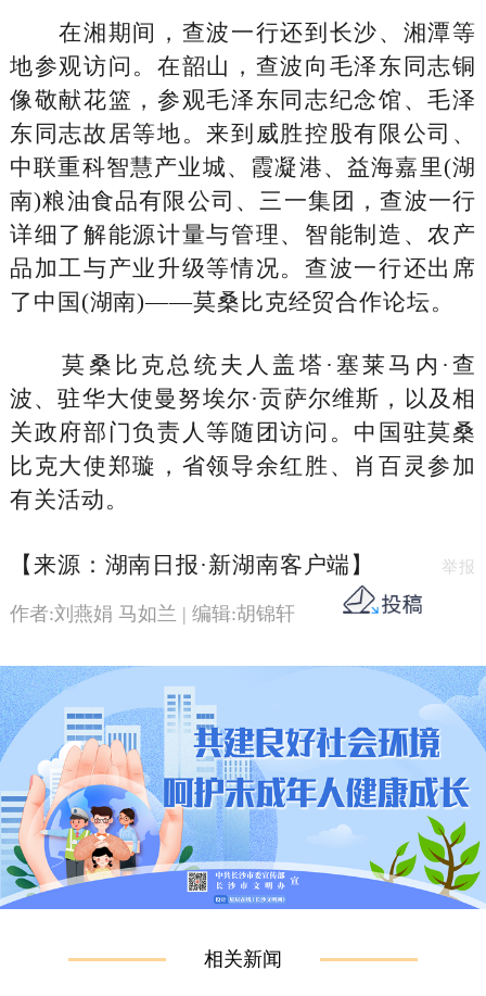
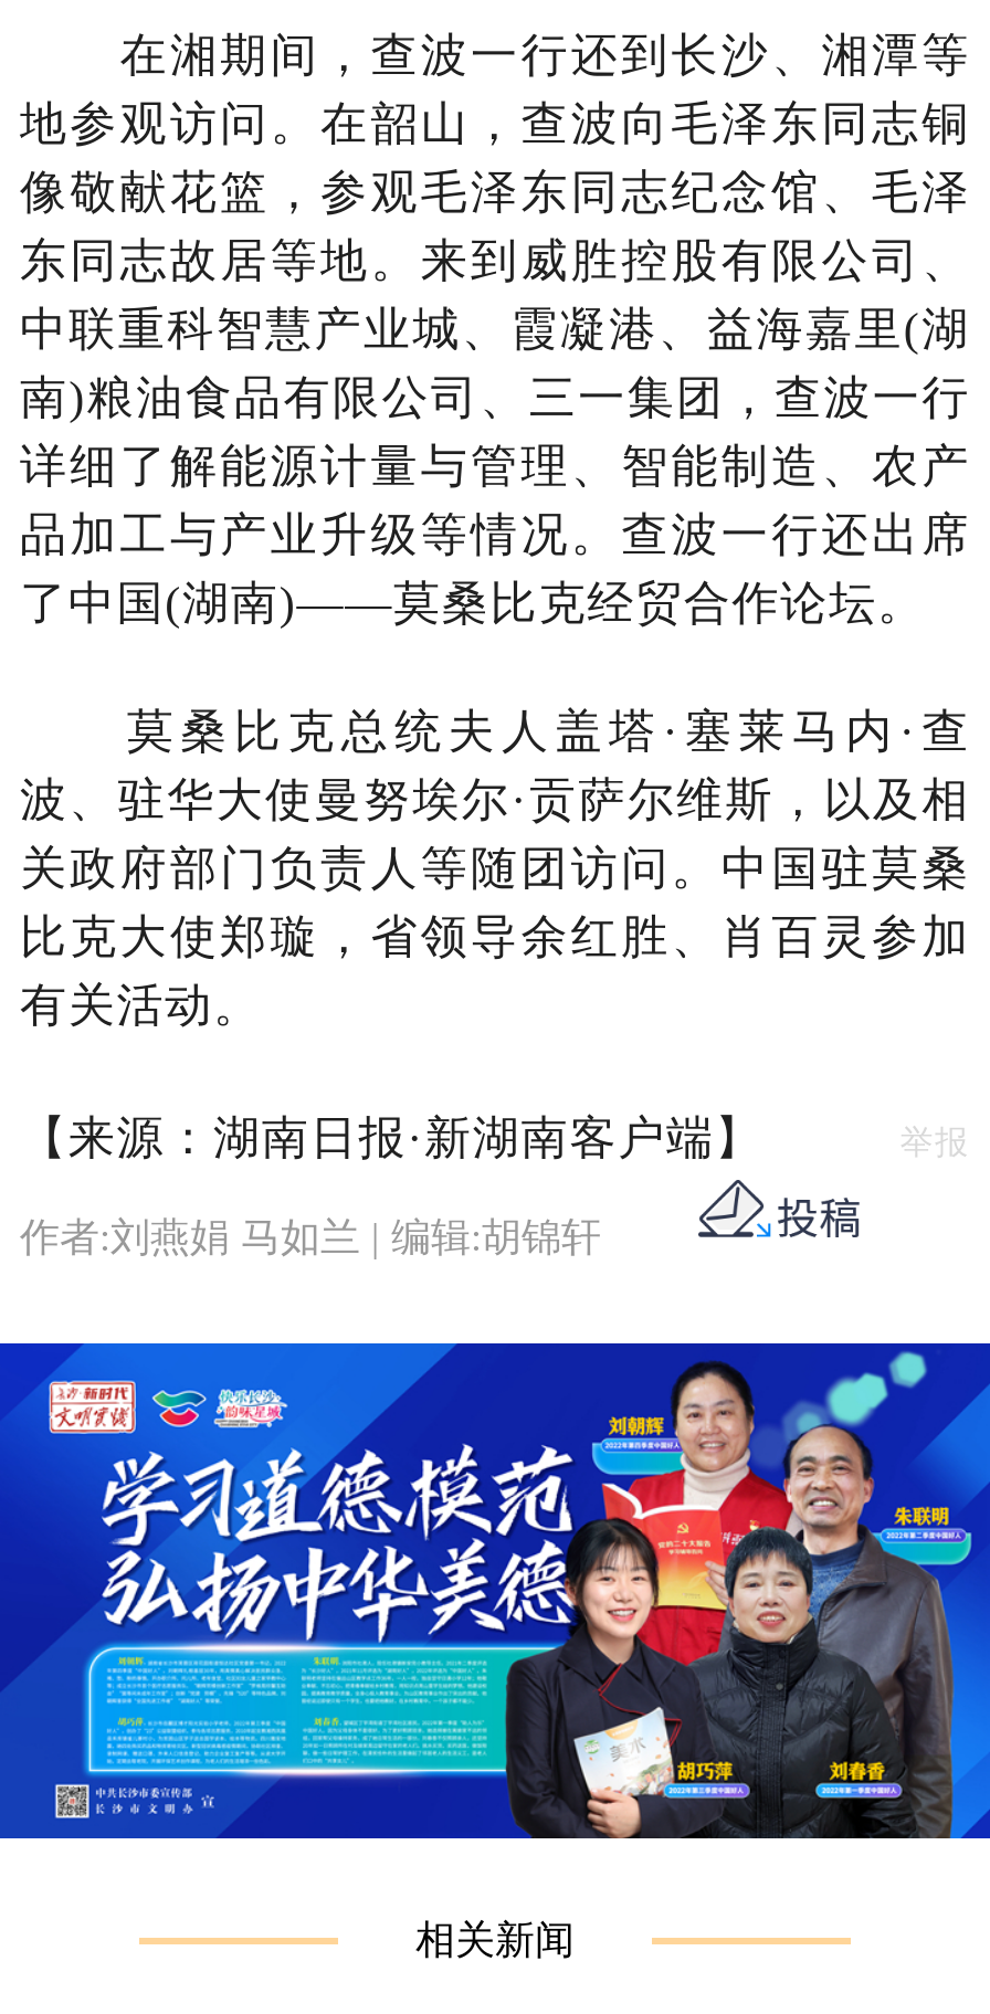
[3,666,483,910] [image] -> [7,1341,983,1841] [image]

